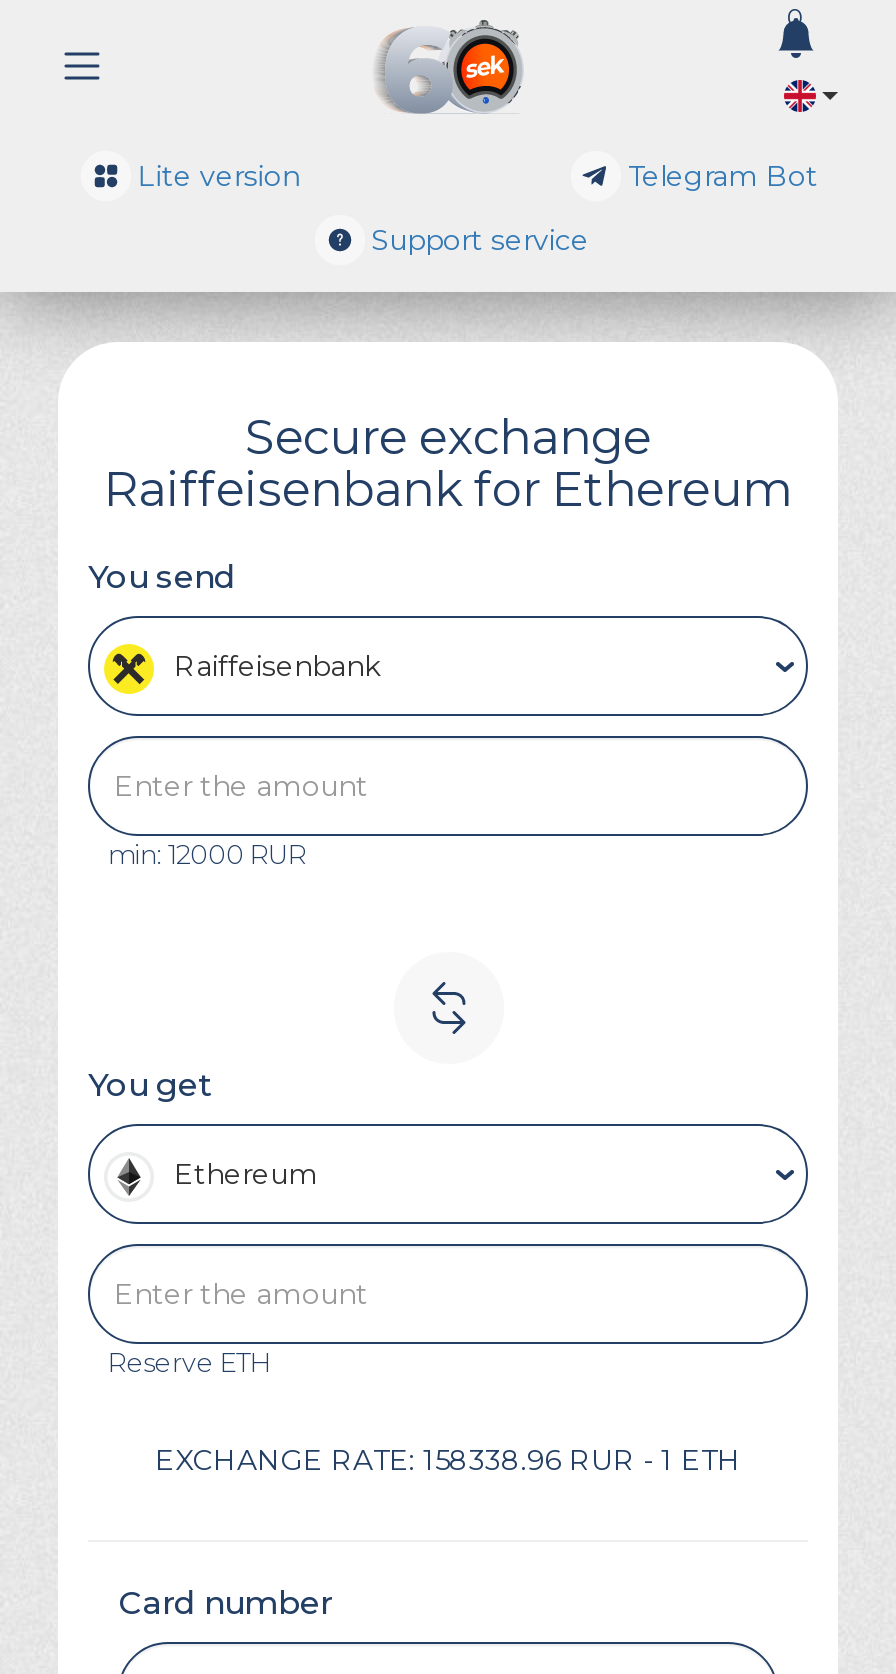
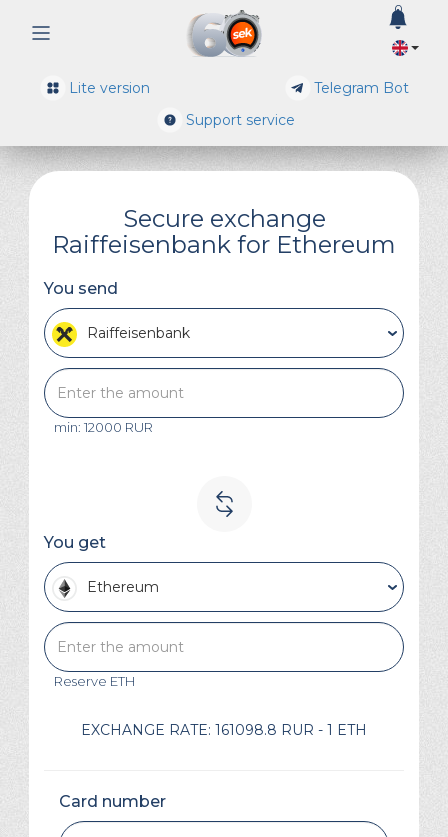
[155,1442,741,1478] EXCHANGE RATE: 158338.96 RUR - 1 ETH -> [81,721,367,739] EXCHANGE RATE: 161098.8 RUR - 1 ETH

